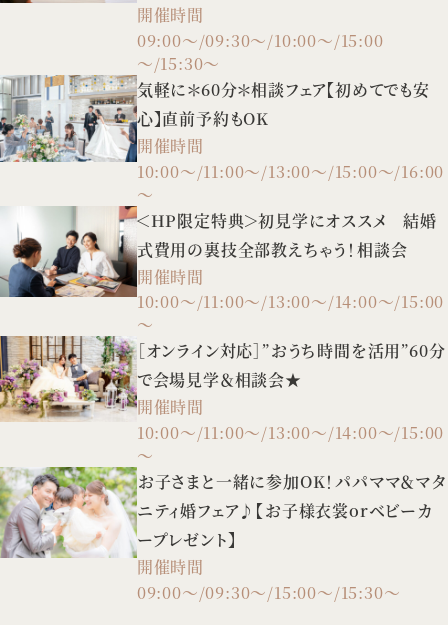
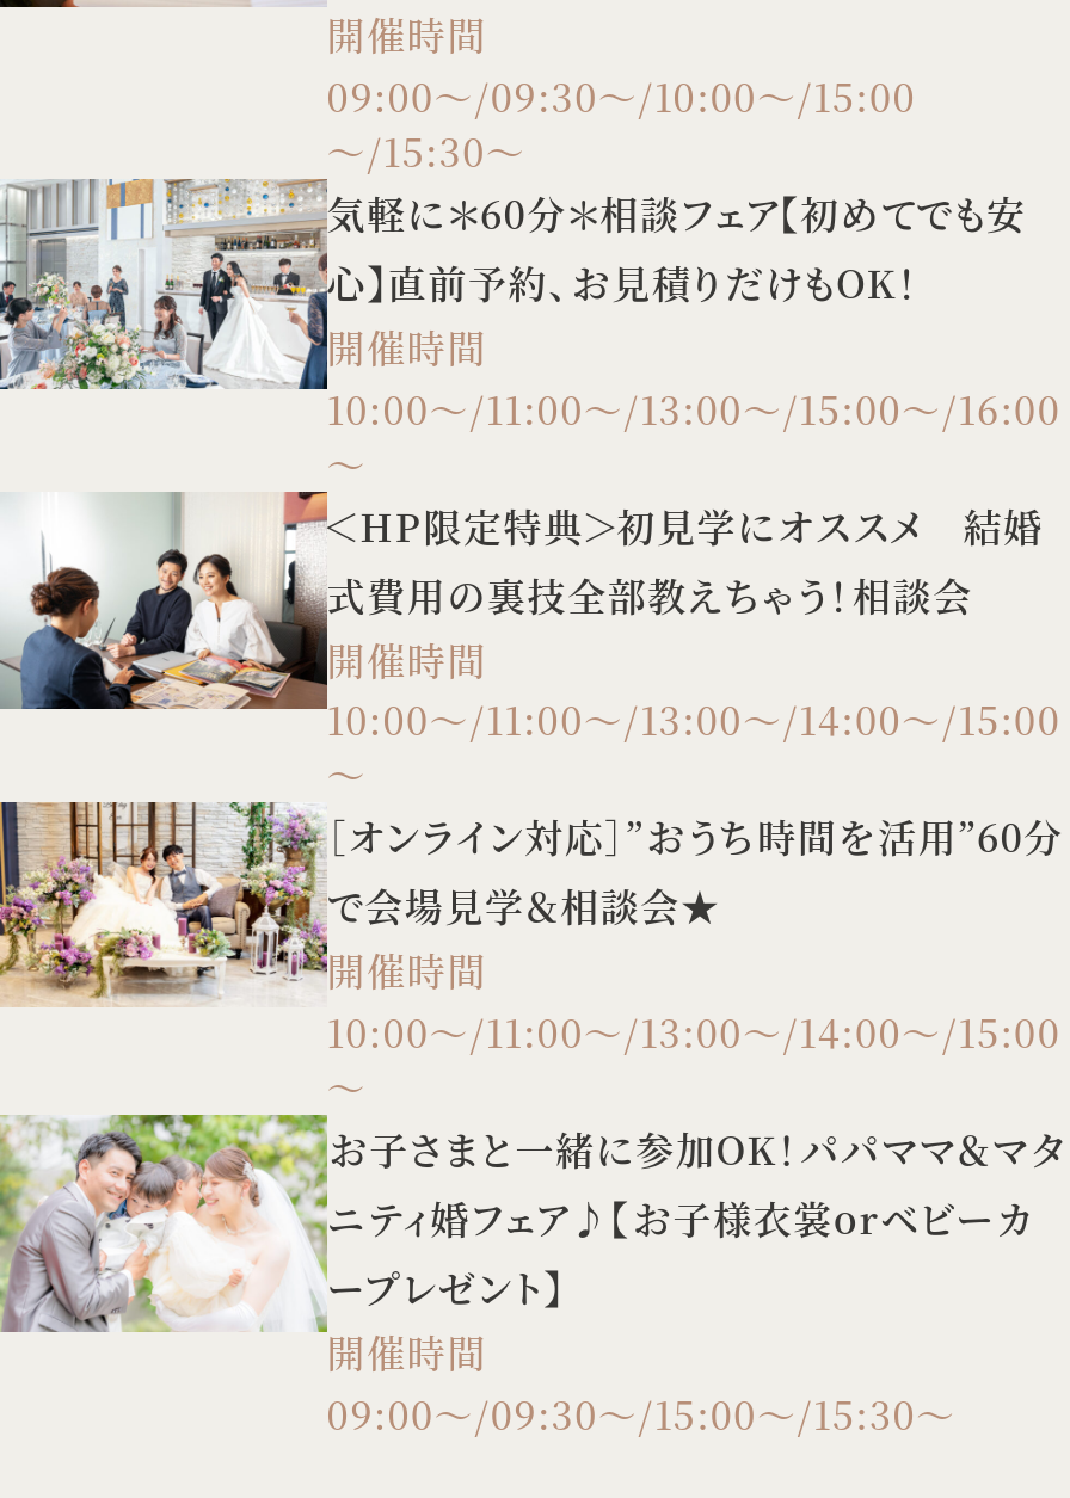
[137,107,269,130] 心】直前予約もOK -> [327,255,920,310] 心】直前予約、お見積りだけもOK！

